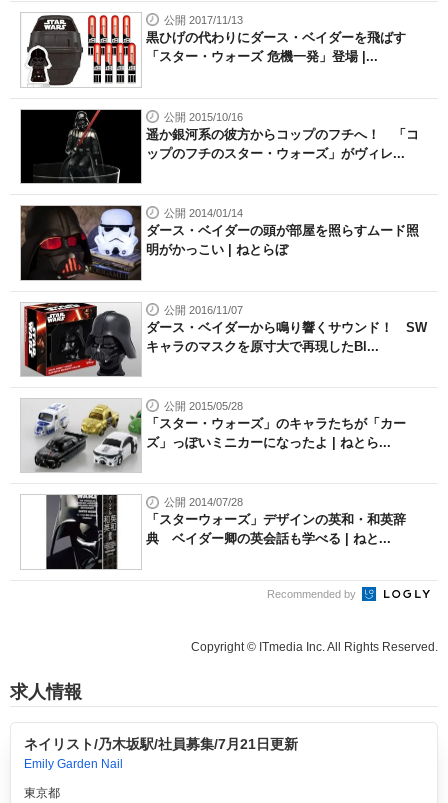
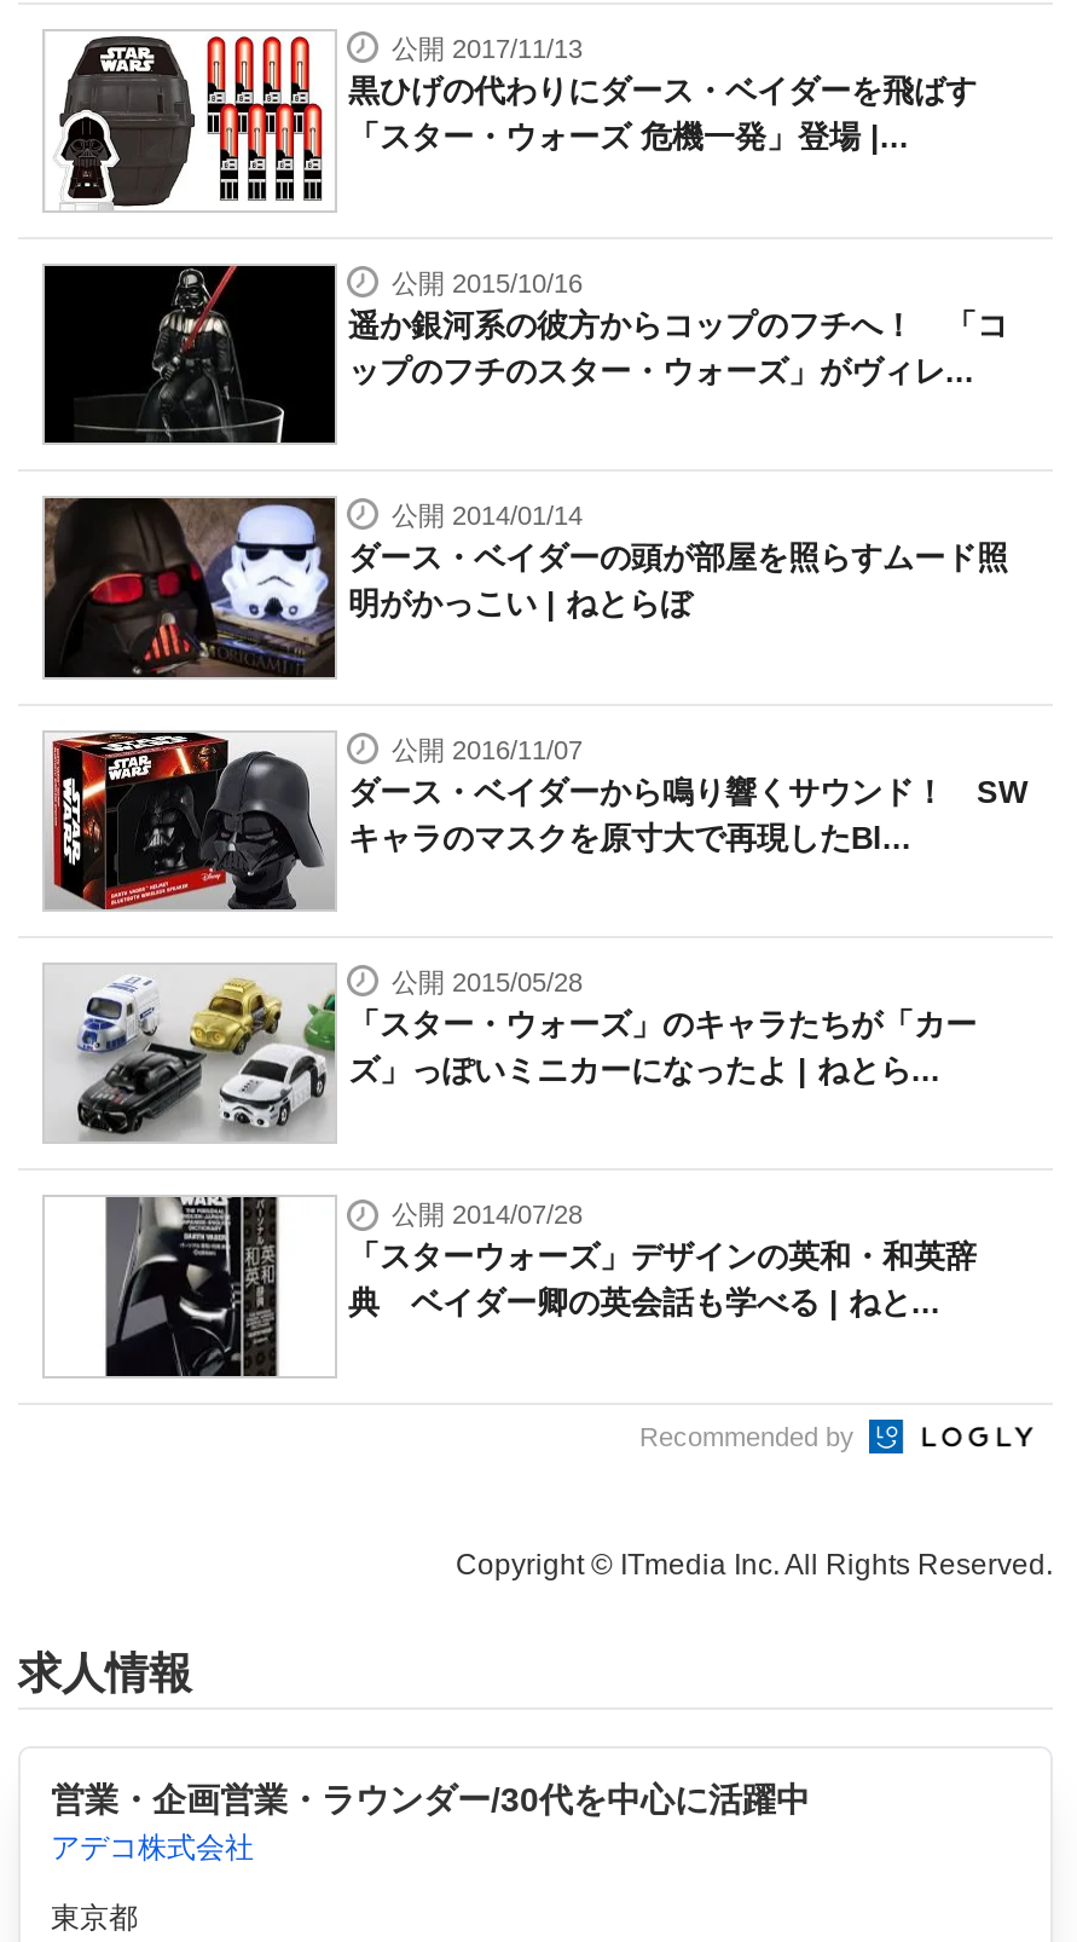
[23,736,297,771] ネイリスト/乃木坂駅/社員募集/7月21日更新 | Emily Garden Nail -> [51,1781,810,1866] 営業・企画営業・ラウンダー/30代を中心に活躍中 | アデコ株式会社

